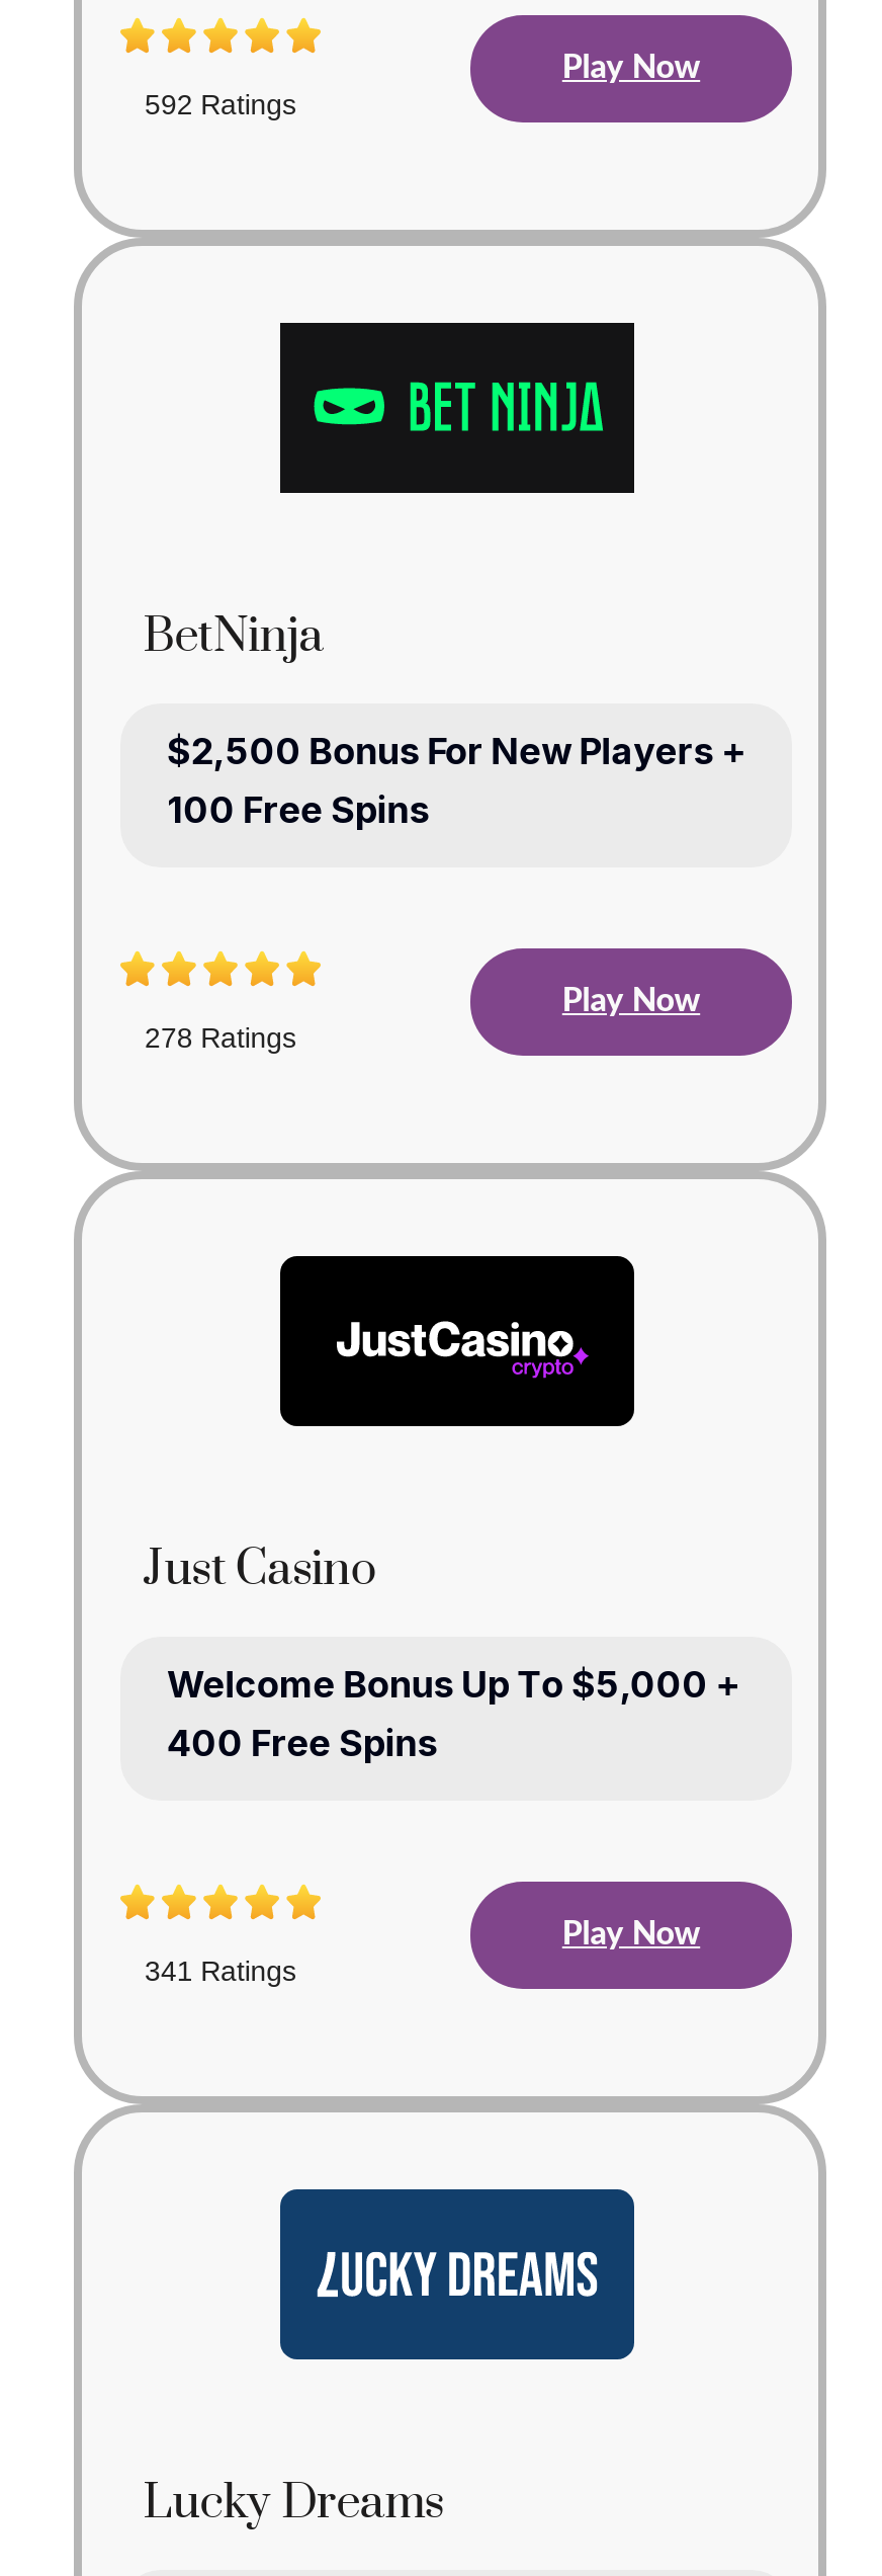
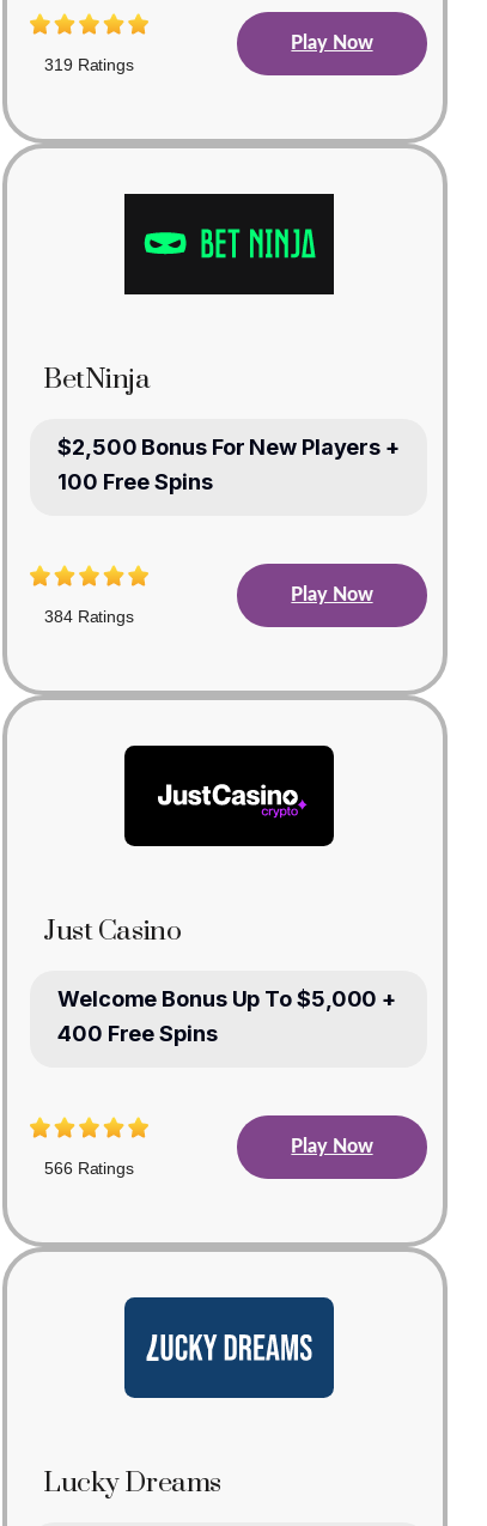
[145,89,296,121] 592 Ratings -> [44,55,134,75] 319 Ratings
[145,1022,296,1054] 278 Ratings -> [44,607,134,626] 384 Ratings
[145,1955,296,1988] 341 Ratings -> [44,1159,134,1178] 566 Ratings

